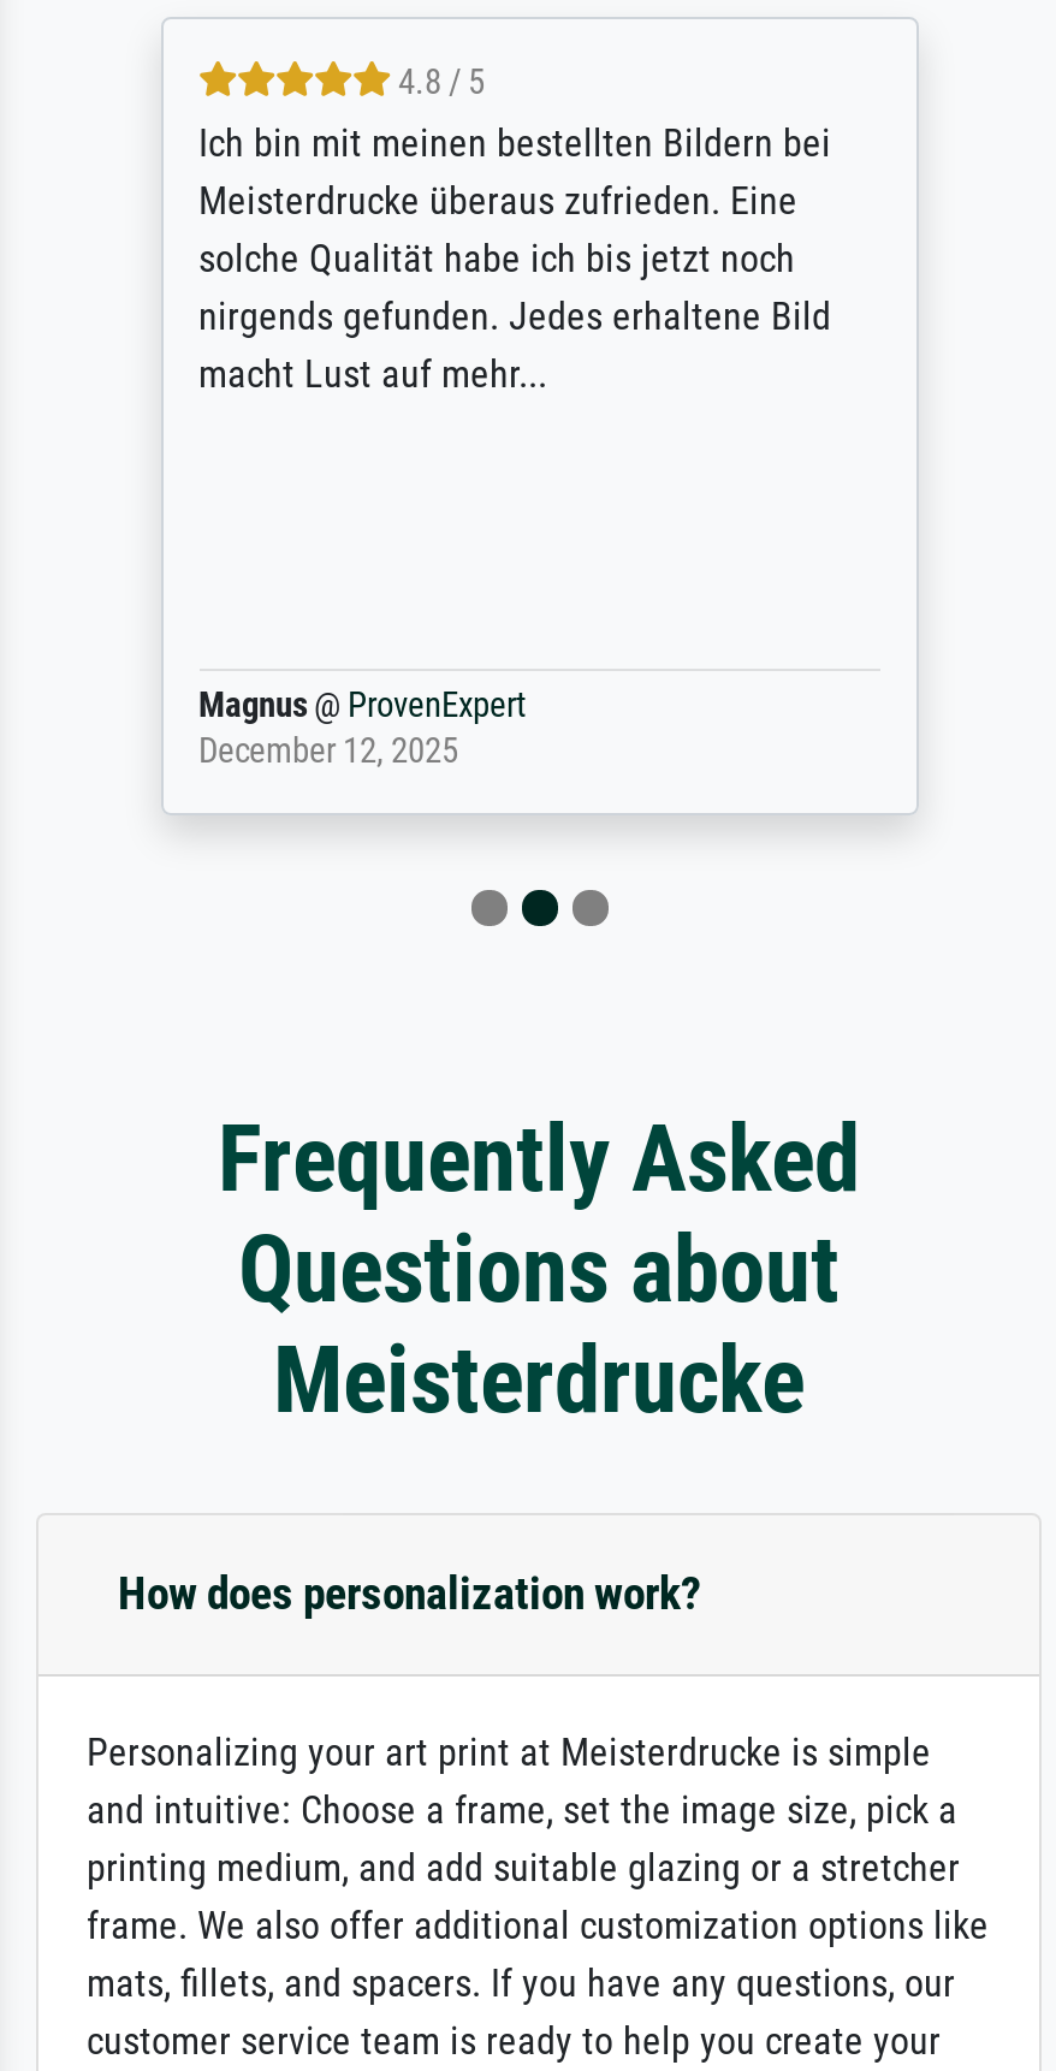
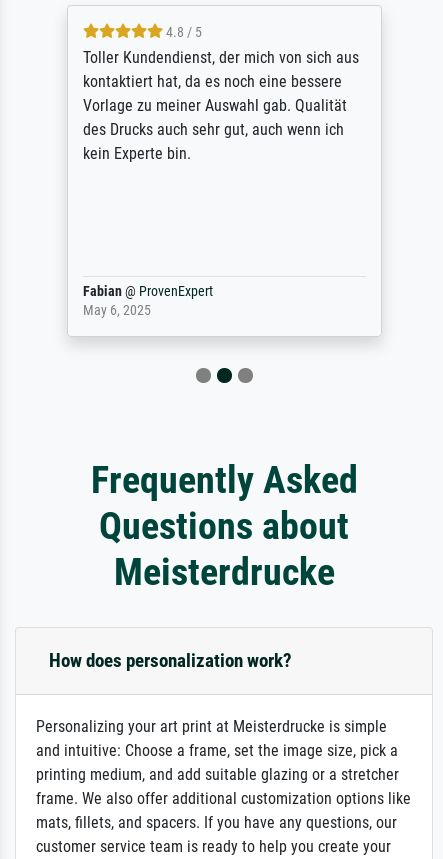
[198,120,831,396] Ich bin mit meinen bestellten Bildern bei | Meisterdrucke überaus zufrieden. Eine | solche Qualität habe ich bis jetzt noch | nirgends gefunden. Jedes erhaltene Bild | macht Lust auf mehr... -> [82,48,358,163] Toller Kundendienst, der mich von sich aus | kontaktiert hat, da es noch eine bessere | Vorlage zu meiner Auswahl gab. Qualität | des Drucks auch sehr gut, auch wenn ich | kein Experte bin.
[198,685,526,772] Magnus @ ProvenExpert | December 12, 2025 -> [82,283,212,319] Fabian @ ProvenExpert | May 6, 2025

